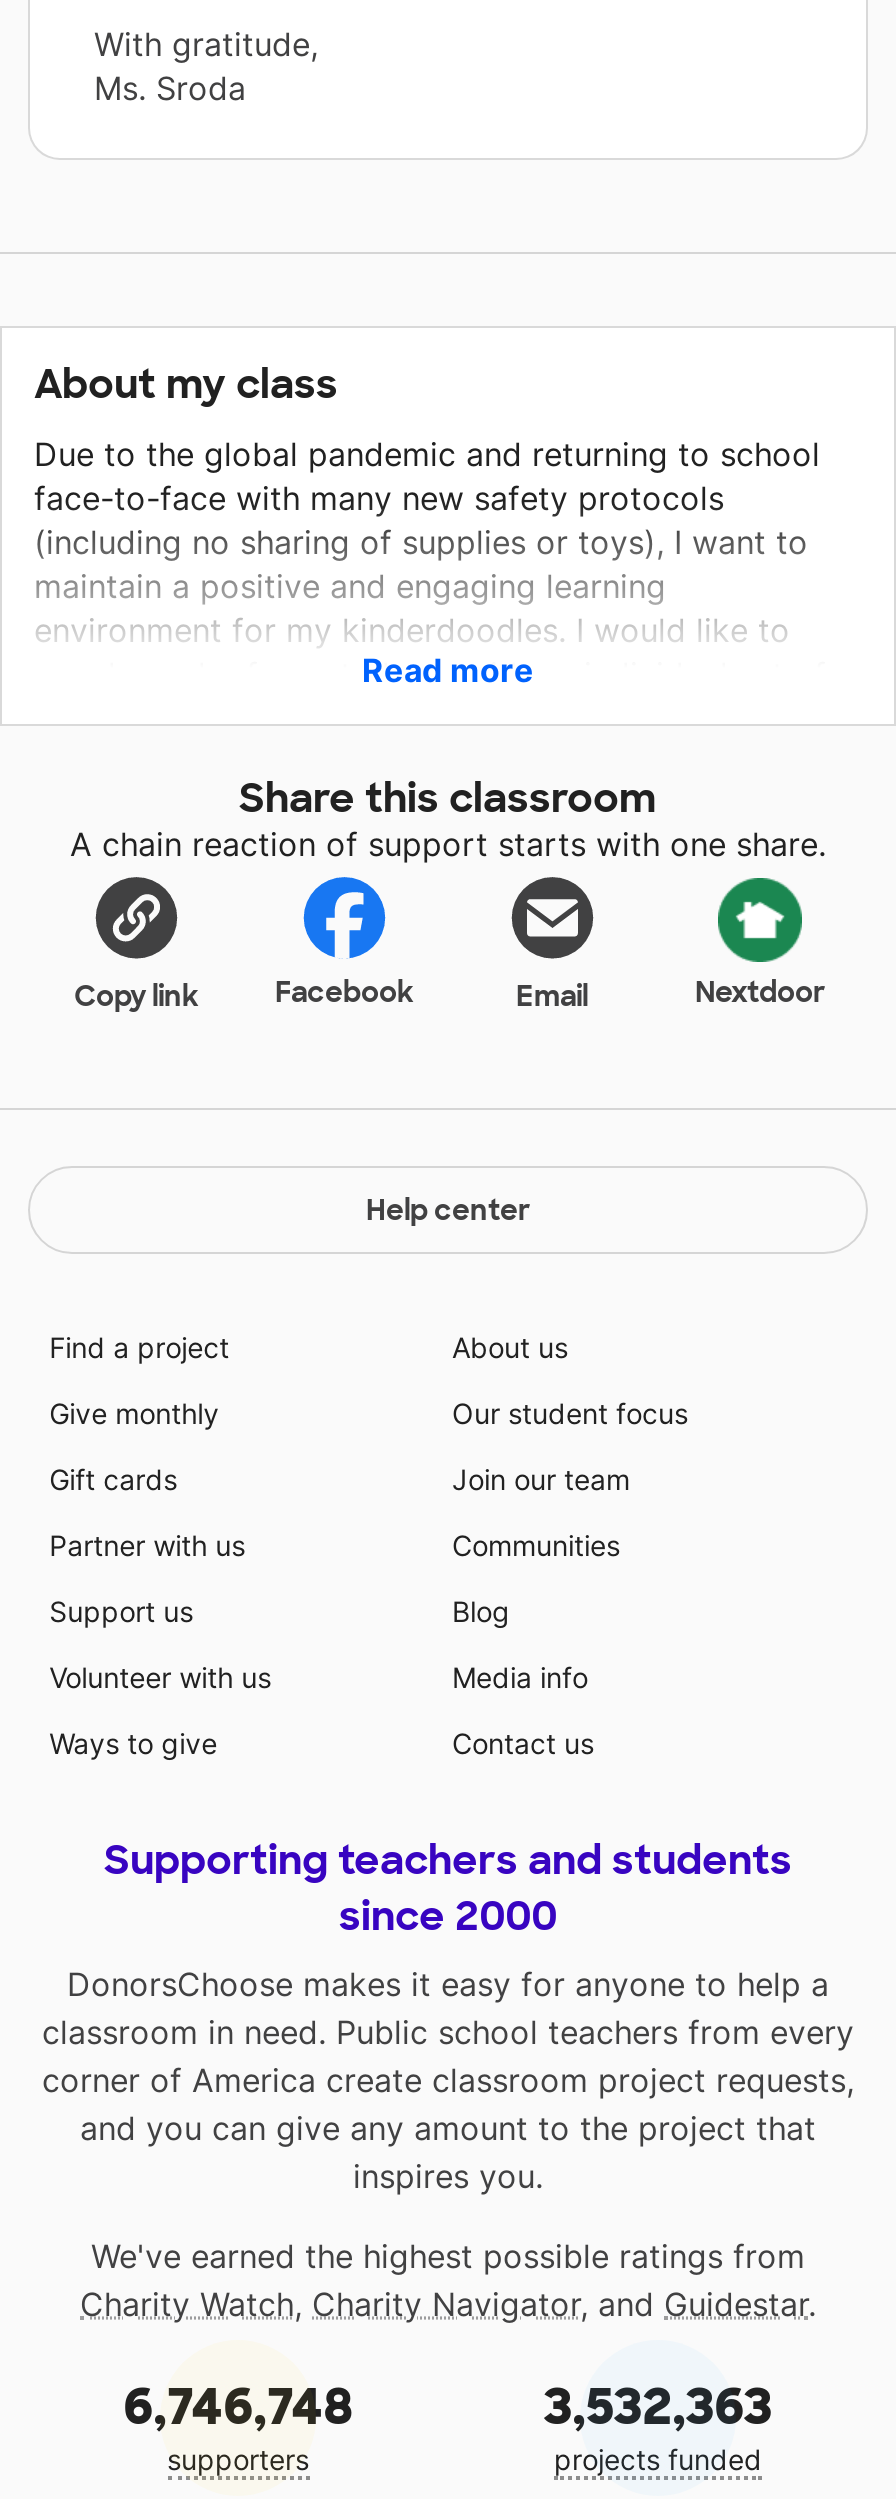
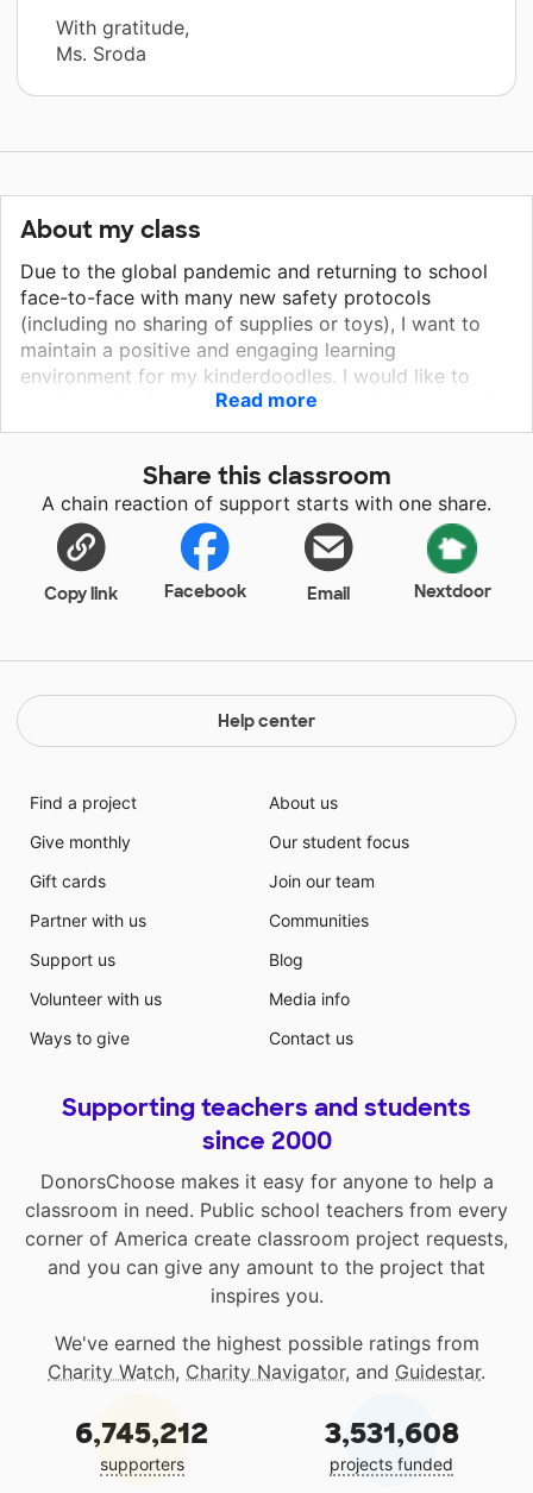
[123,2375,353,2437] 6,746,748 -> [75,1414,208,1451] 6,745,212
[544,2375,772,2437] 3,532,363 -> [324,1414,459,1451] 3,531,608

